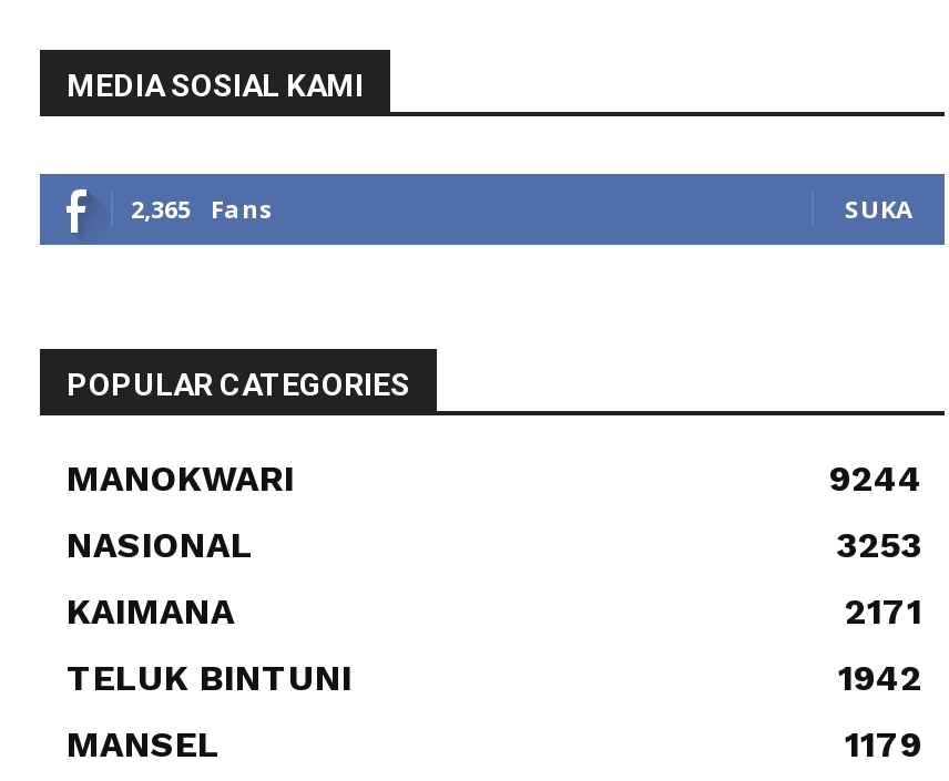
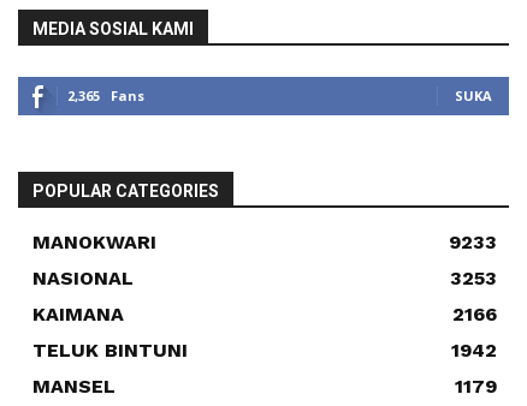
[829,459,922,501] 9244 -> [449,231,497,253] 9233
[845,592,922,634] 2171 -> [452,303,497,326] 2166

